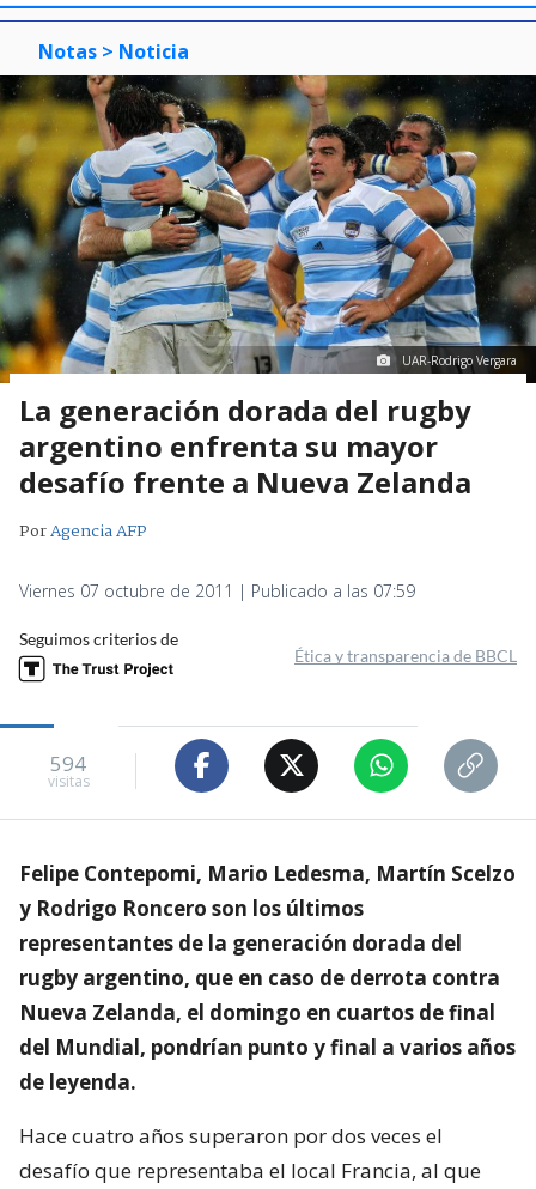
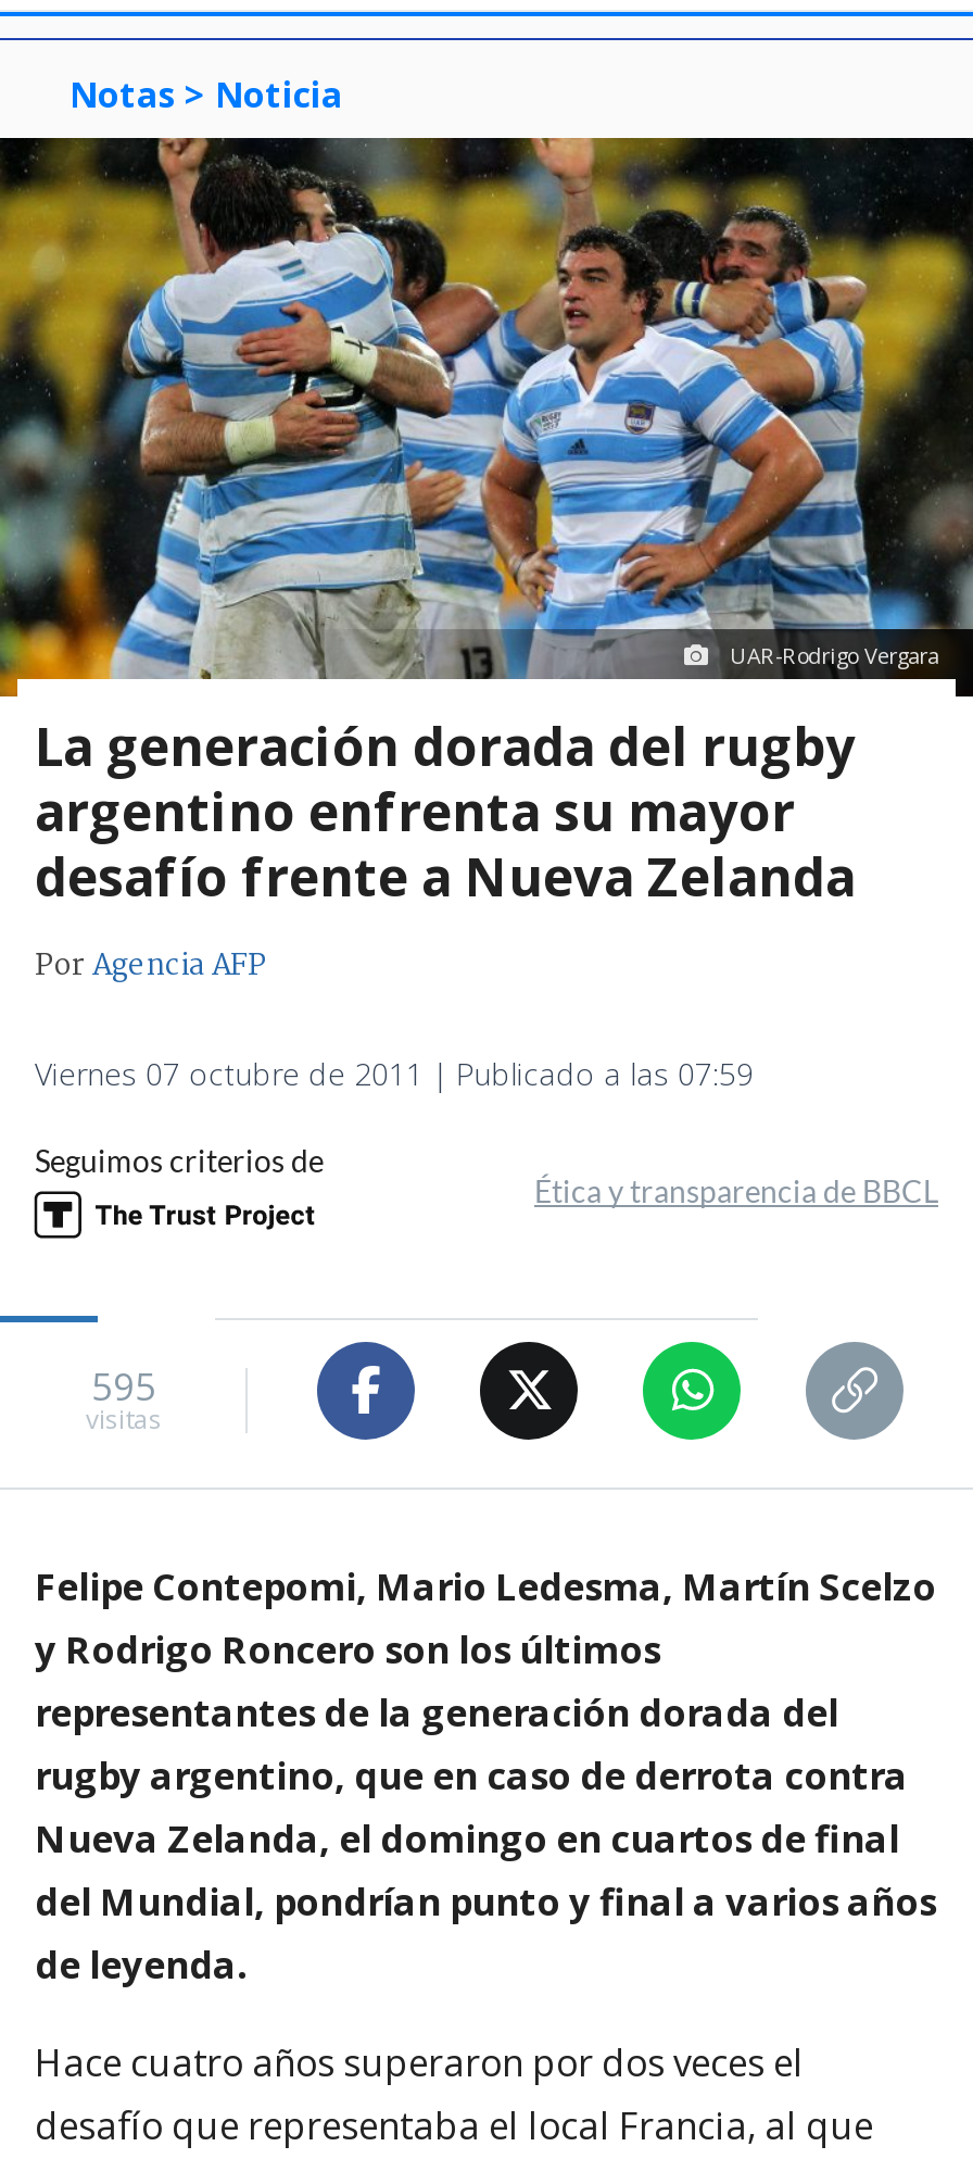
[50,750,86,777] 594 -> [91,1362,156,1412] 595

